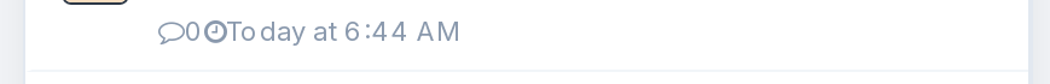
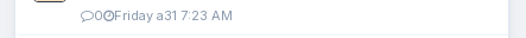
[185,14,460,48] 0 Today at 6:44 AM -> [94,7,233,24] 0 Friday a31 7:23 AM

